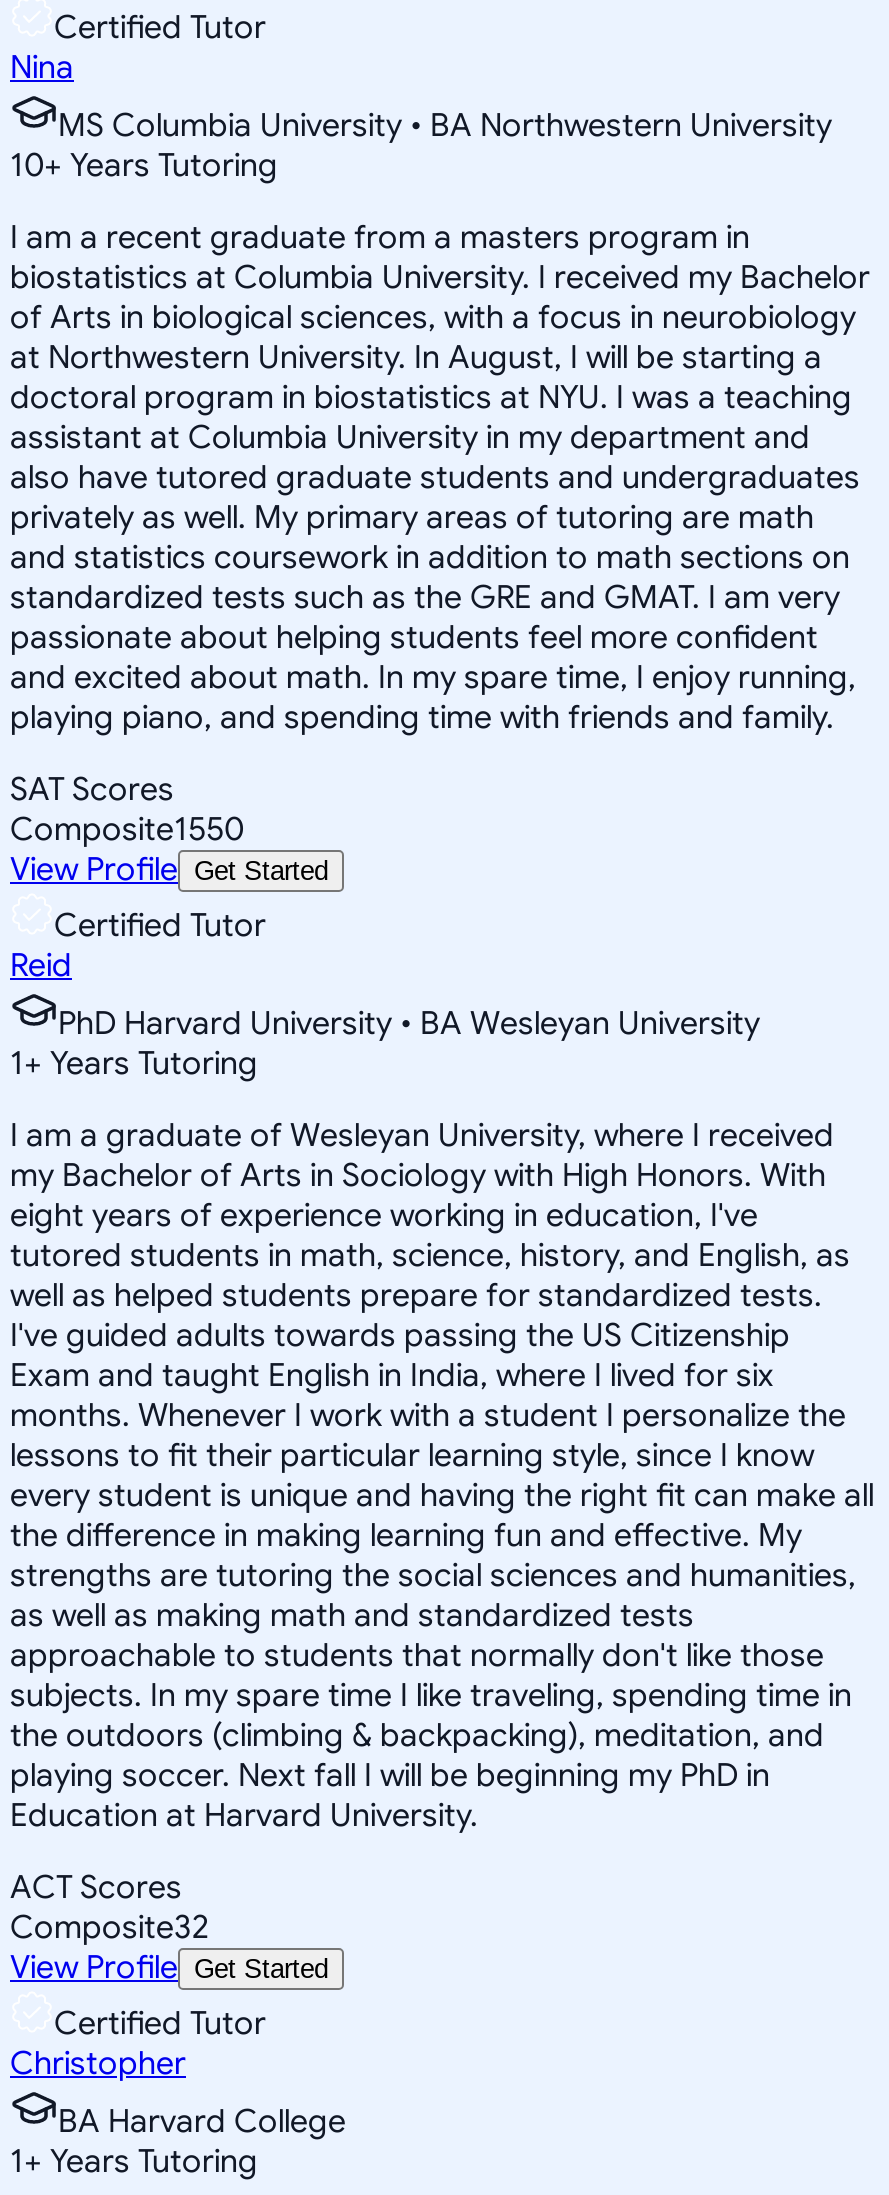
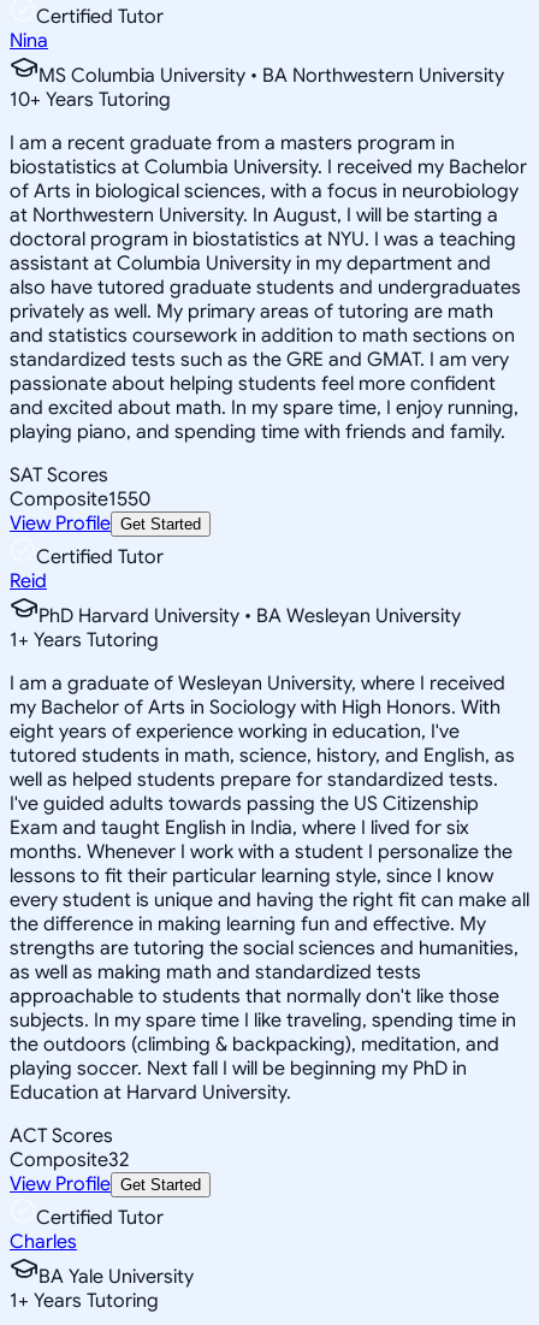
[10,2043,346,2141] Christopher | BA Harvard College -> [10,1229,194,1288] Charles | BA Yale University

